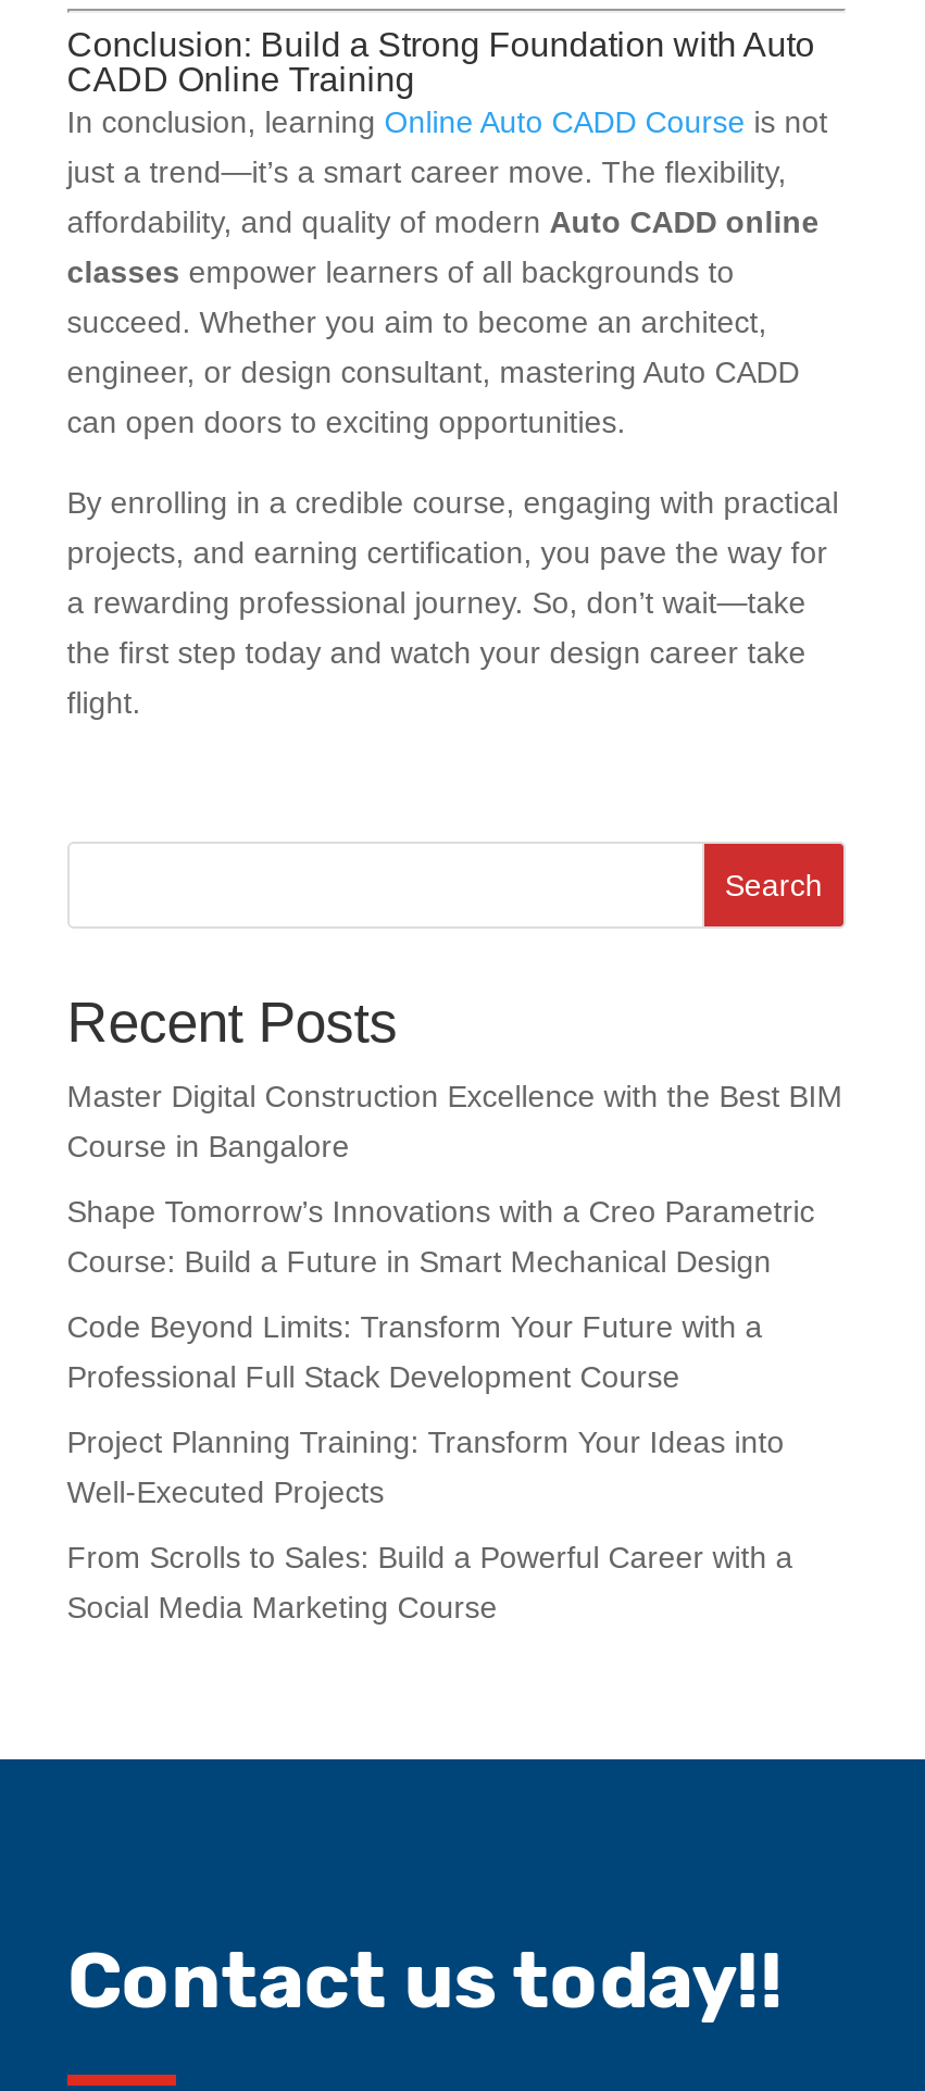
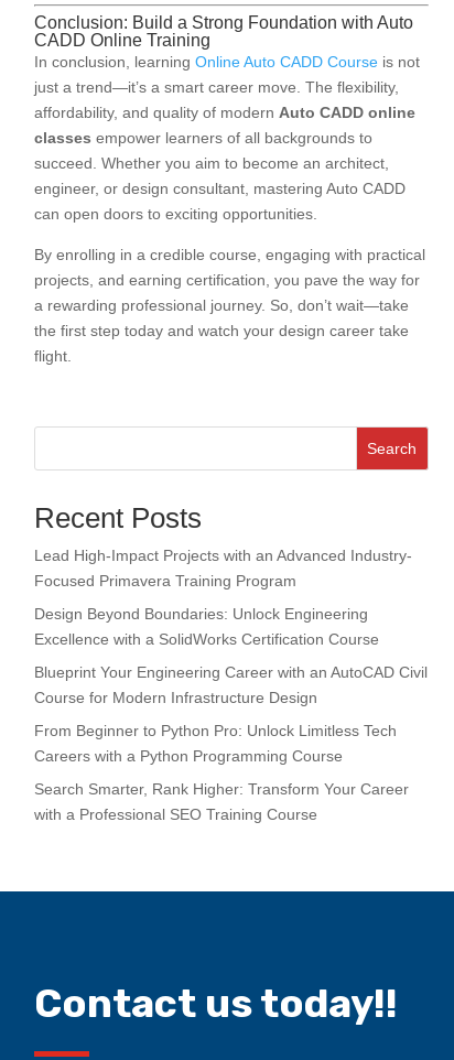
[67,1079,843,1164] Master Digital Construction Excellence with the Best BIM | Course in Bangalore -> [34,547,412,590] Lead High-Impact Projects with an Advanced Industry- | Focused Primavera Training Program
[67,1194,815,1279] Shape Tomorrow’s Innovations with a Creo Parametric | Course: Build a Future in Smart Mechanical Design -> [34,605,379,648] Design Beyond Boundaries: Unlock Engineering | Excellence with a SolidWorks Certification Course
[67,1309,763,1394] Code Beyond Limits: Transform Your Future with a | Professional Full Stack Development Course -> [34,663,427,706] Blueprint Your Engineering Career with an AutoCAD Civil | Course for Modern Infrastructure Design
[67,1425,784,1509] Project Planning Training: Transform Your Ideas into | Well-Executed Projects -> [34,722,396,765] From Beginner to Python Pro: Unlock Limitless Tech | Careers with a Python Programming Course
[67,1540,793,1625] From Scrolls to Sales: Build a Powerful Career with a | Social Media Marketing Course -> [34,780,409,823] Search Smarter, Rank Higher: Transform Your Career | with a Professional SEO Training Course

